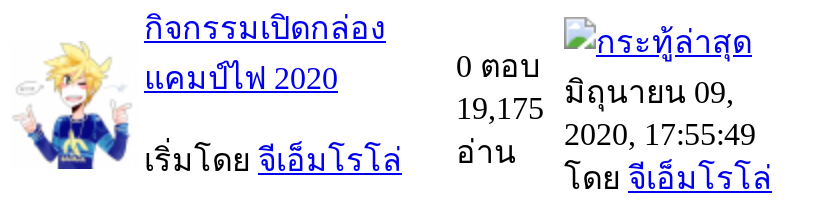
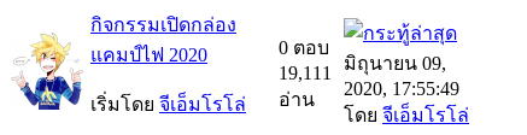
[456,74,734,124] 19,175 มิถุนายน 09, -> [279,52,446,83] 19,111 มิถุนายน 09,

